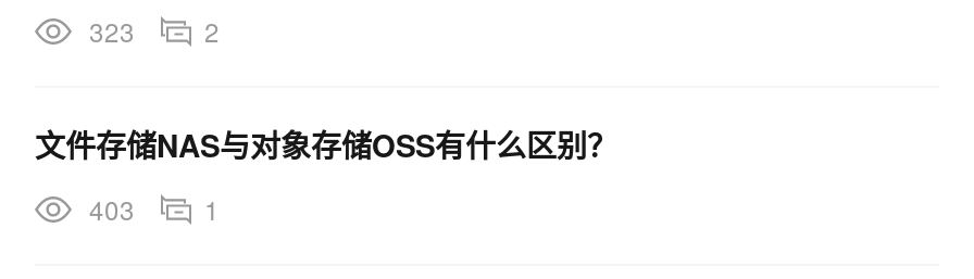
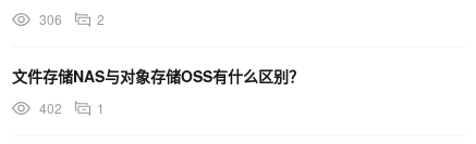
[89,11,220,48] 323 2 -> [39,9,105,28] 306 2
[89,189,220,226] 403 1 -> [39,98,105,116] 402 1

